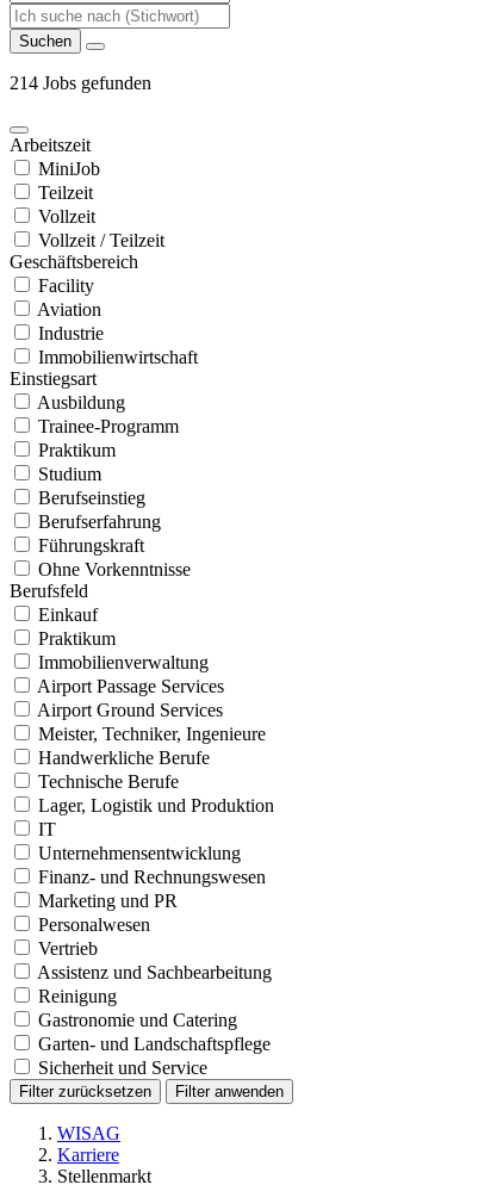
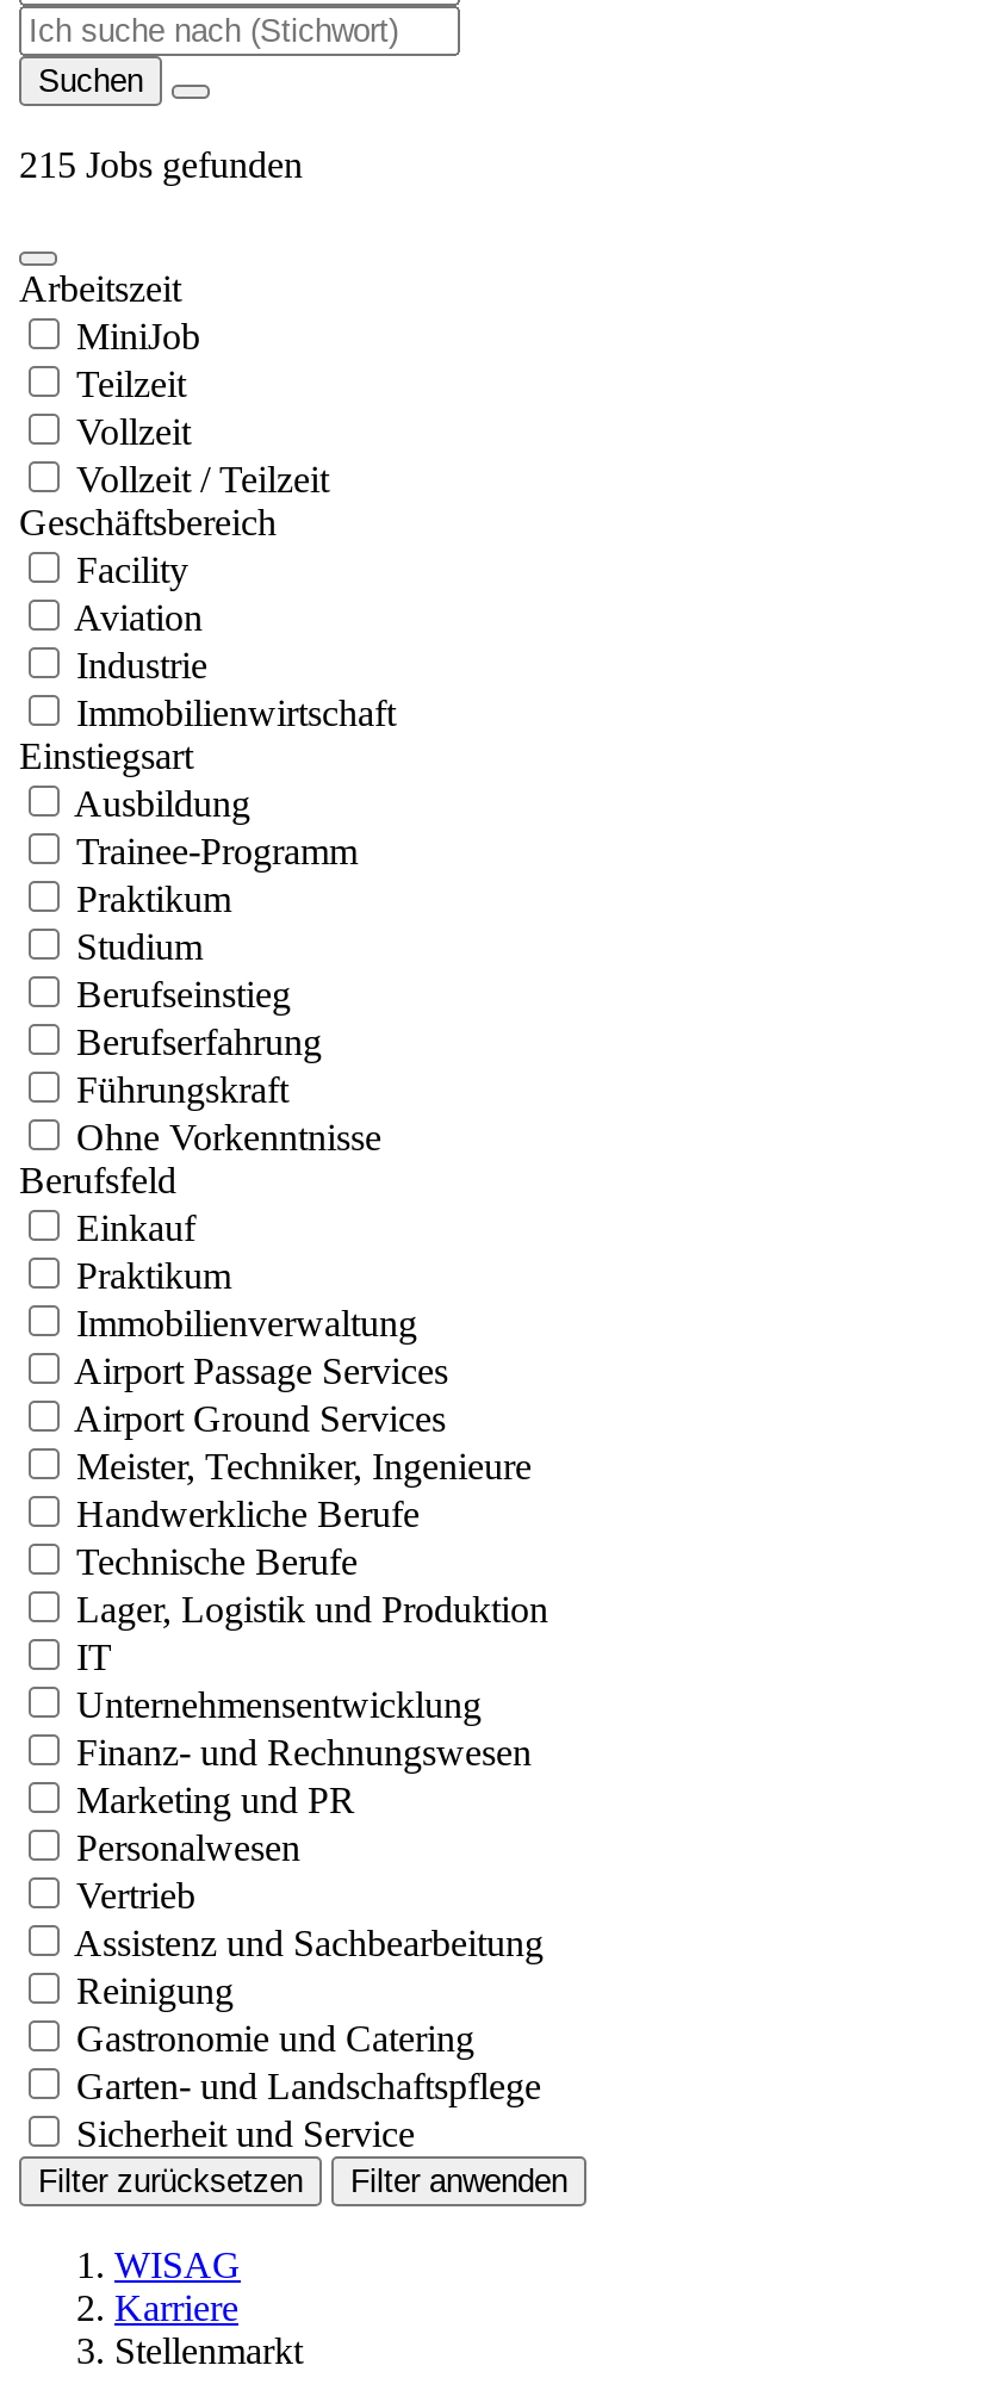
[10,73,151,93] 214 Jobs gefunden -> [19,144,303,185] 215 Jobs gefunden

